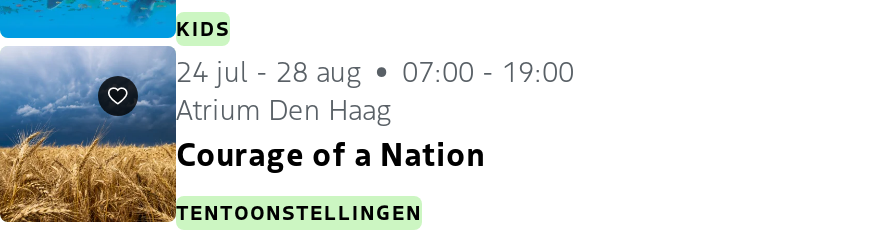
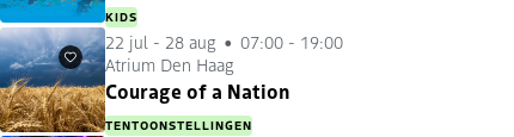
[176,49,574,89] 24 jul - 28 aug 07:00 - 19:00 -> [105,29,343,53] 22 jul - 28 aug 07:00 - 19:00

